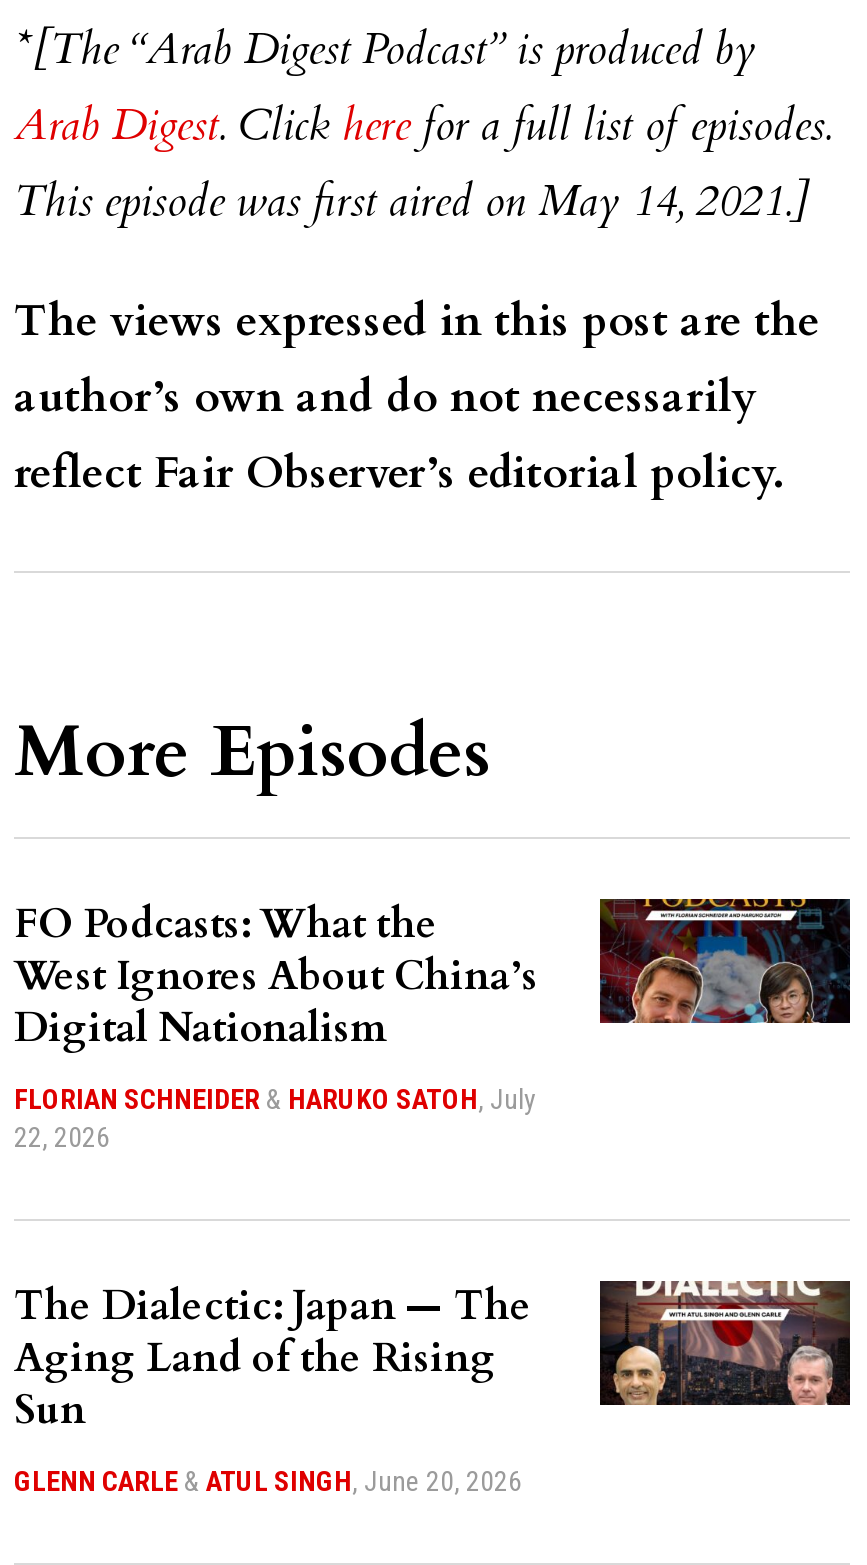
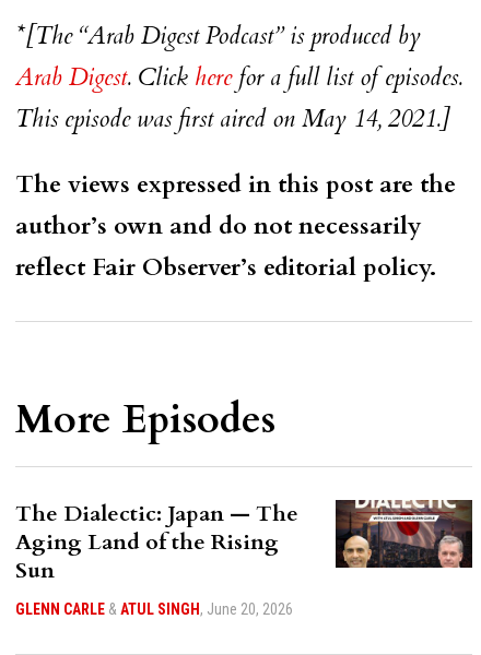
[14,896,850,1152] [image] | FO Podcasts: What the | West Ignores About China’s | Digital Nationalism | FLORIAN SCHNEIDER & HARUKO SATOH, July | 22, 2026 -> none

